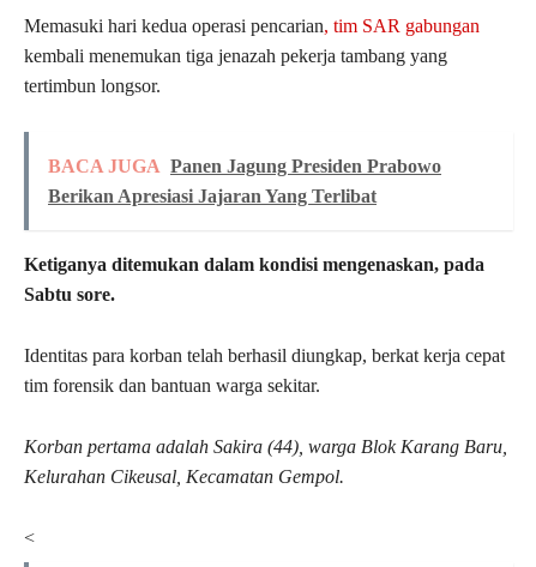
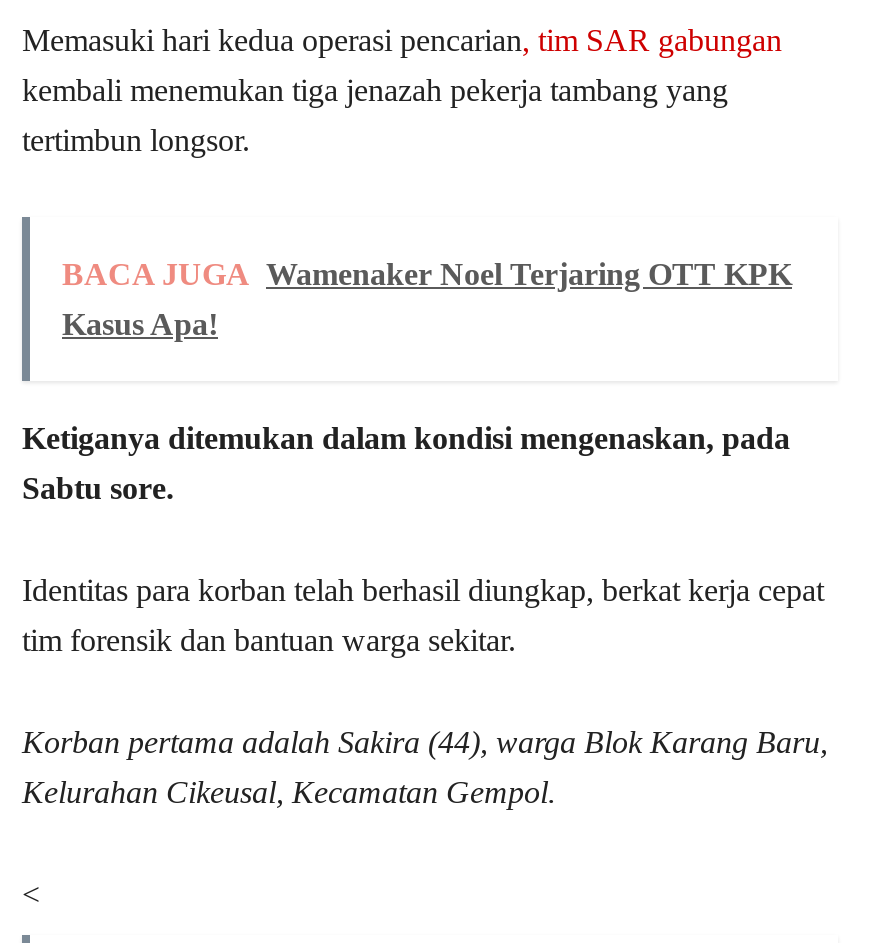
[48,155,441,176] BACA JUGA Panen Jagung Presiden Prabowo -> [62,256,792,290] BACA JUGA Wamenaker Noel Terjaring OTT KPK
[48,185,377,206] Berikan Apresiasi Jajaran Yang Terlibat -> [62,306,218,340] Kasus Apa!

